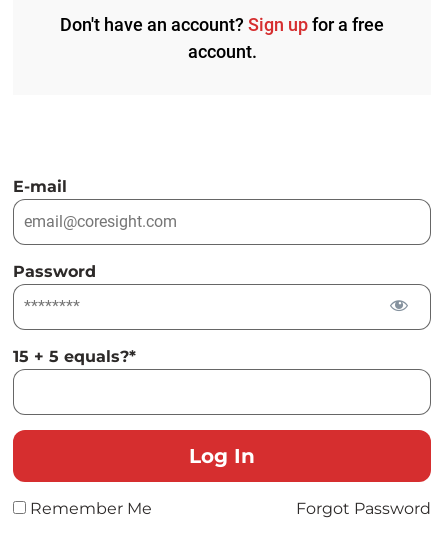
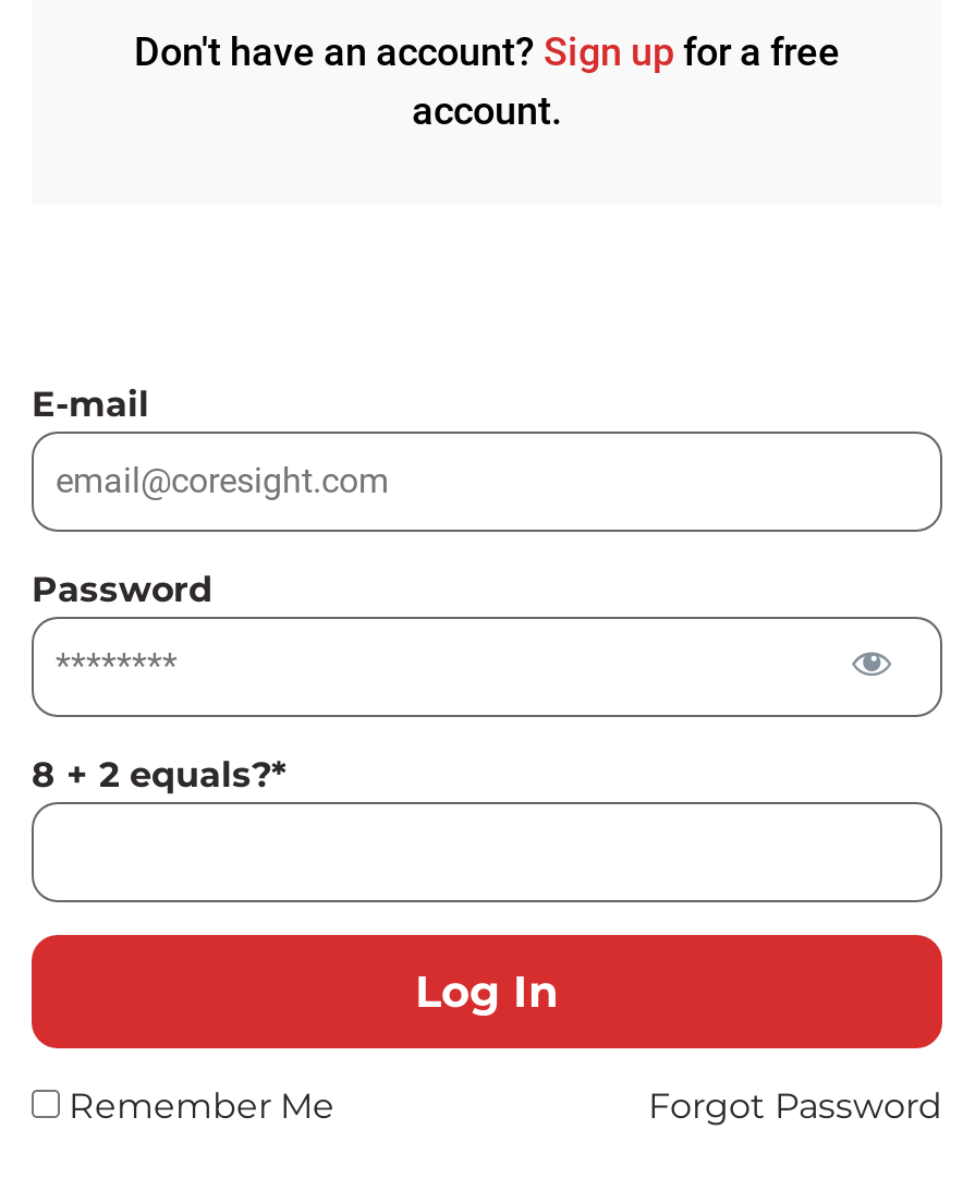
[13,347,136,366] 15 + 5 equals?* -> [32,753,287,795] 8 + 2 equals?*

